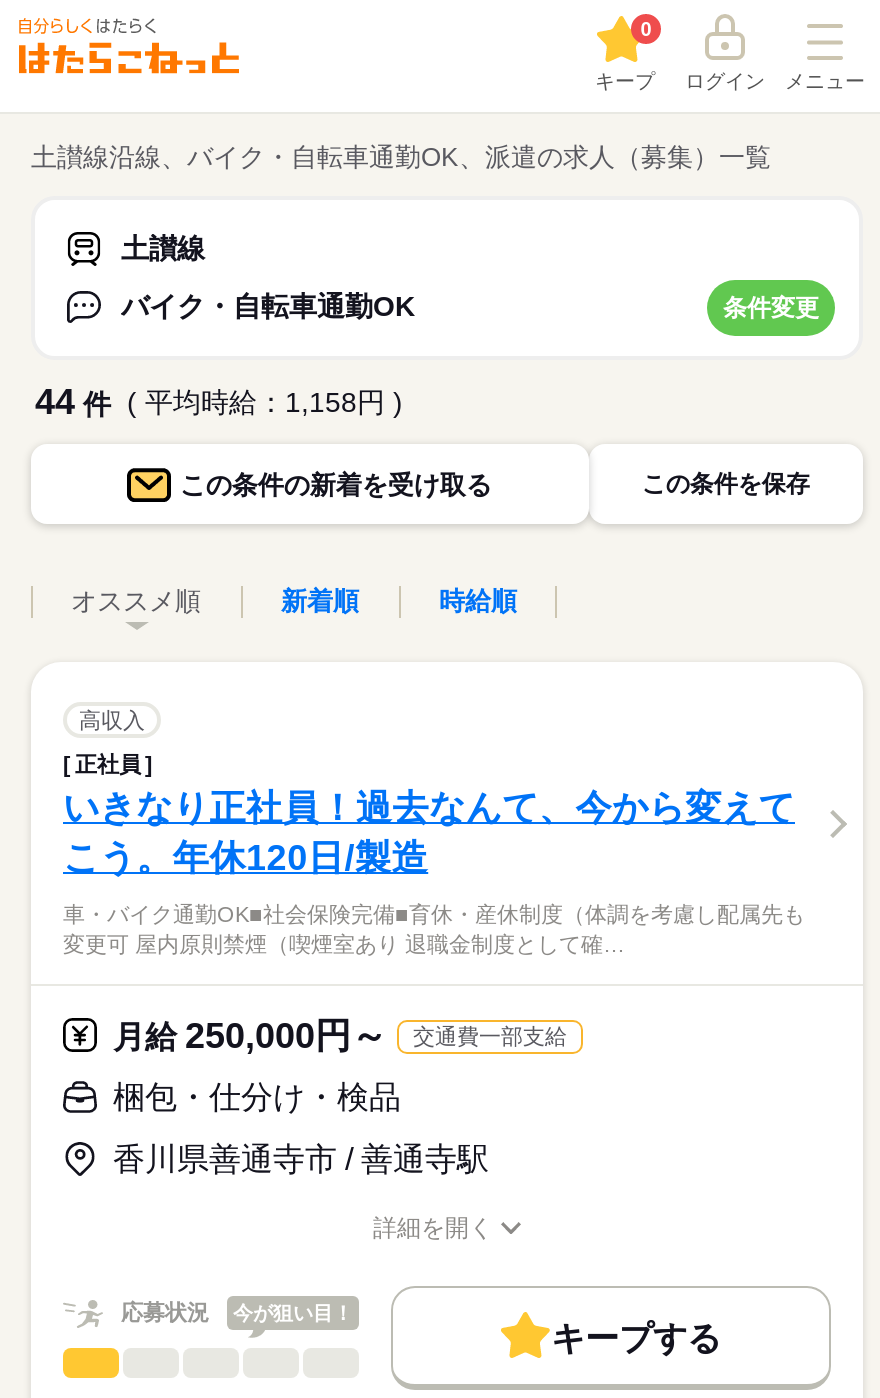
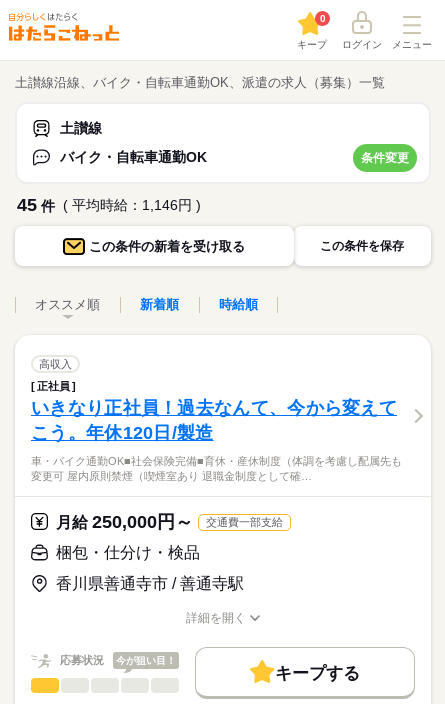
[35,382,403,422] 44件 ( 平均時給：1,158円 ) -> [17,195,201,215] 45件 ( 平均時給：1,146円 )

